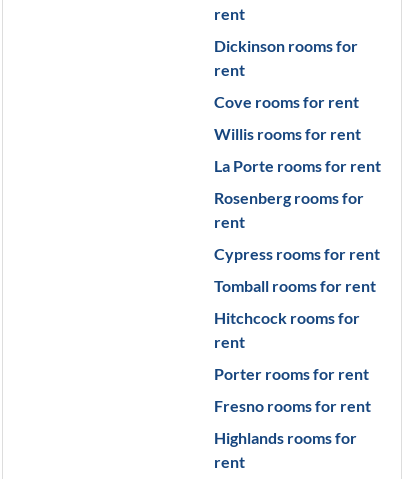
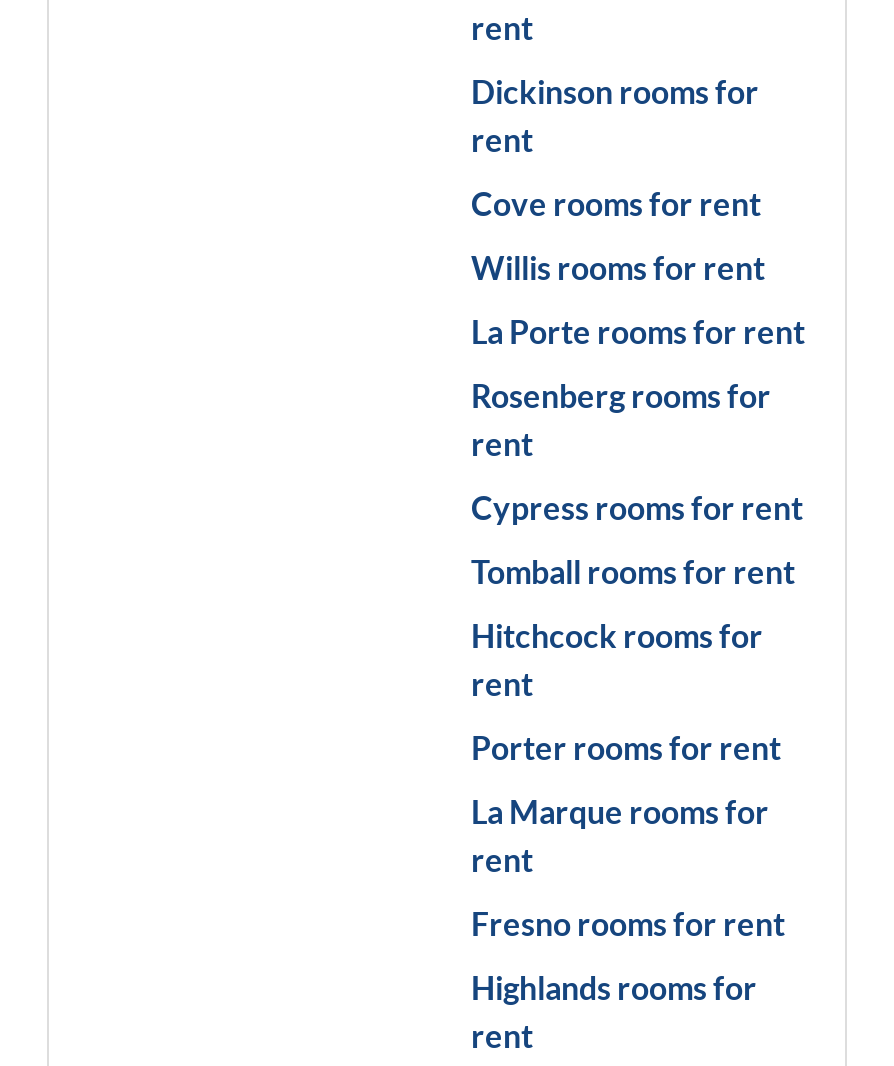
none -> [471,792,769,878] La Marque rooms for | rent

